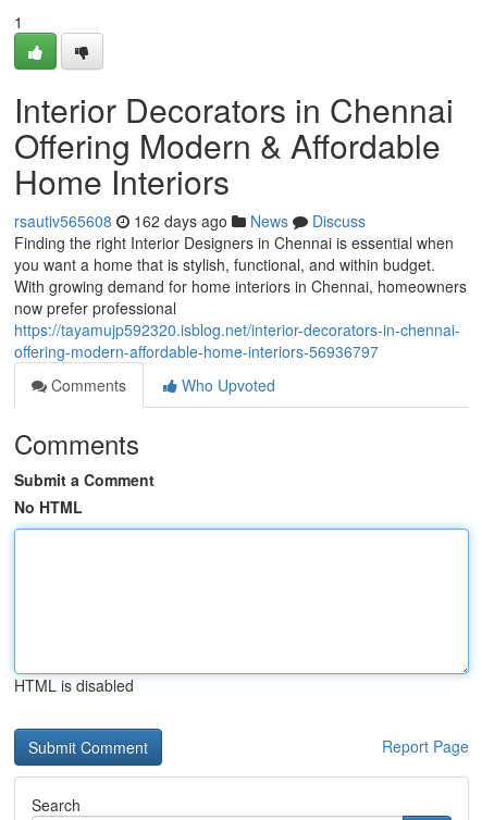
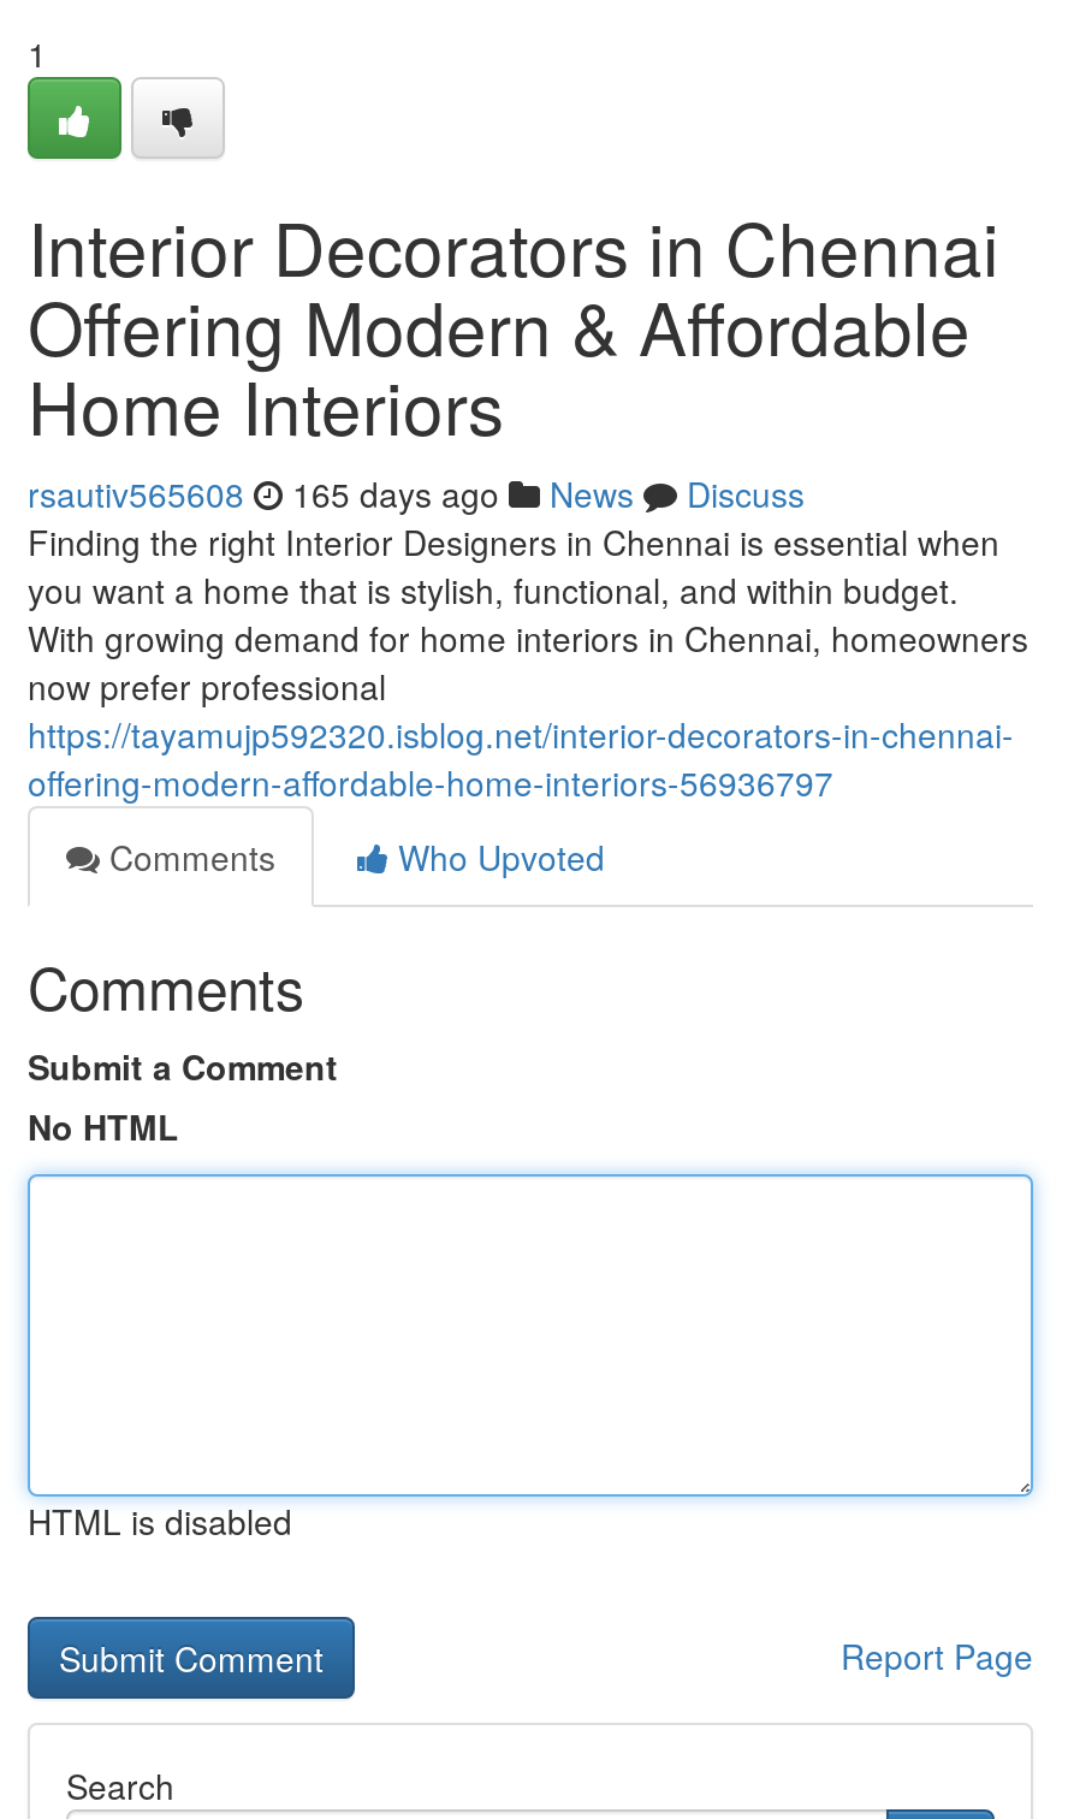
[14,210,366,232] rsautiv565608 162 days ago News Discuss -> [28,469,805,517] rsautiv565608 165 days ago News Discuss

